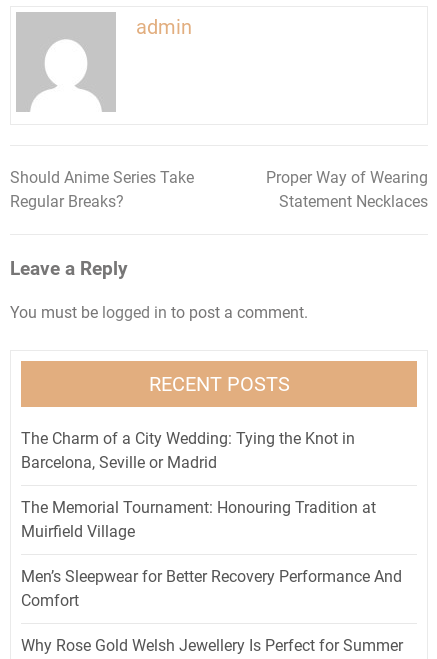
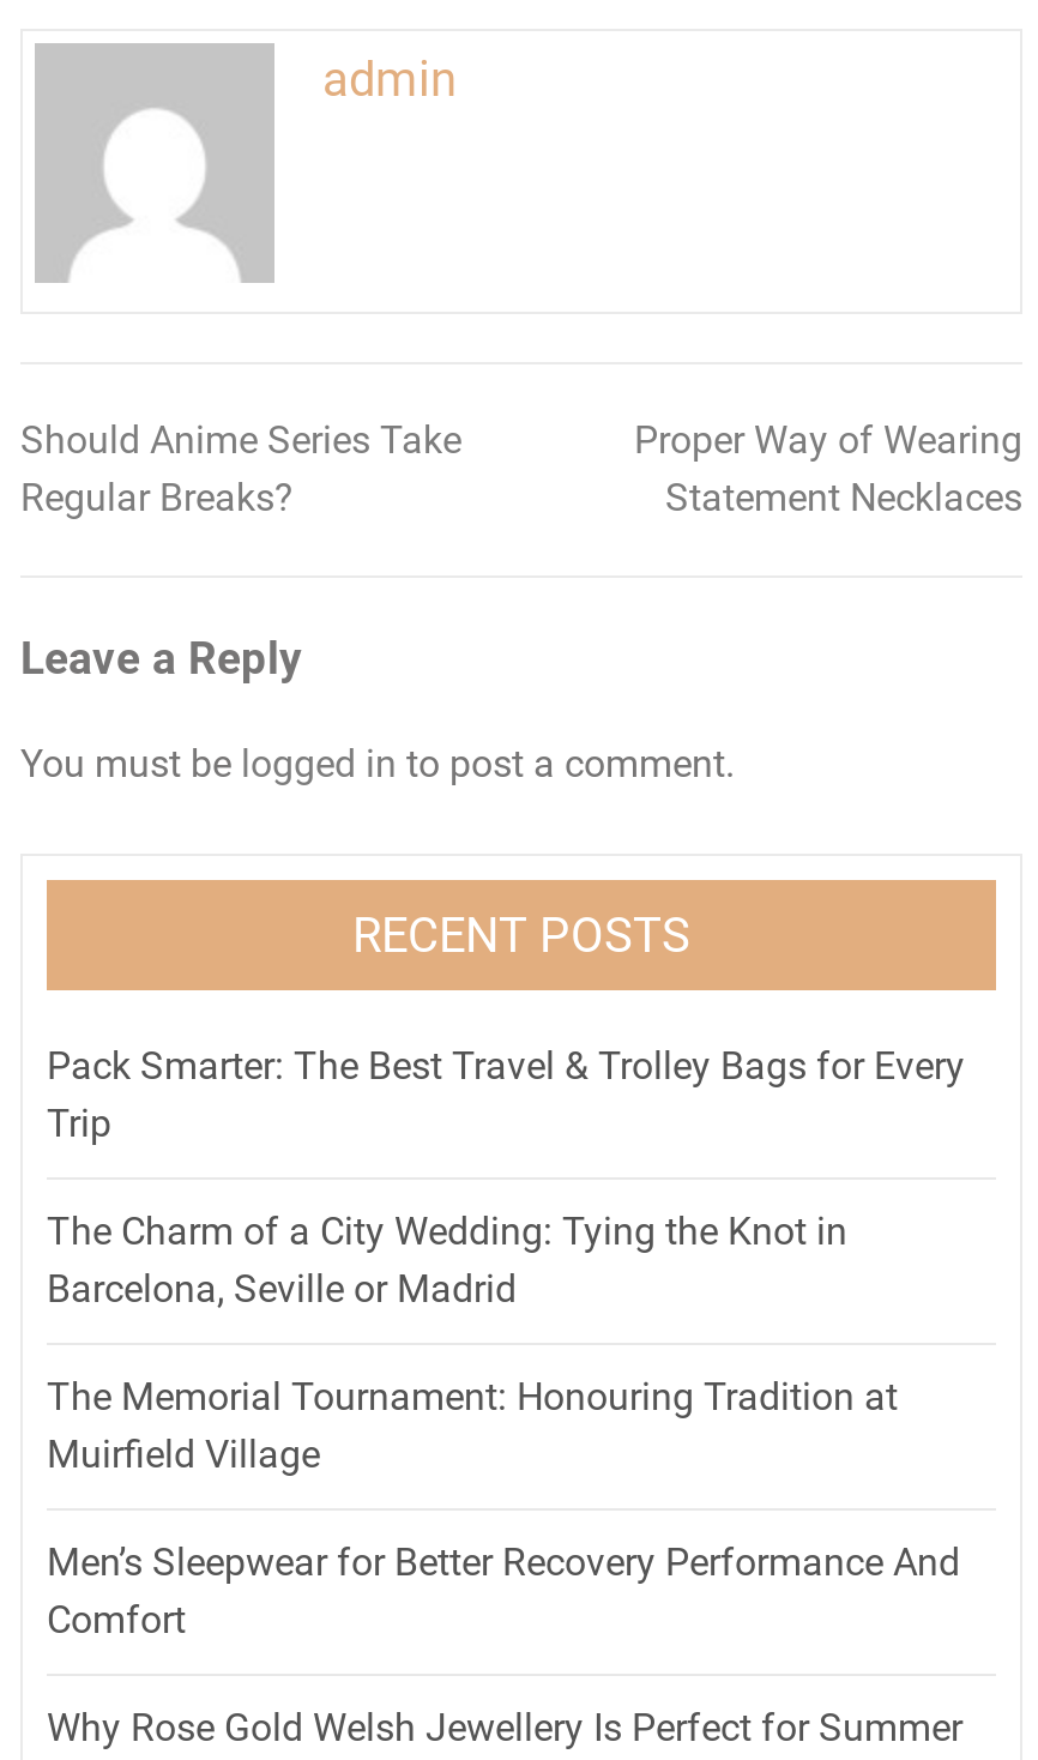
none -> [47,1044,965,1147] Pack Smarter: The Best Travel & Trolley Bags for Every | Trip

